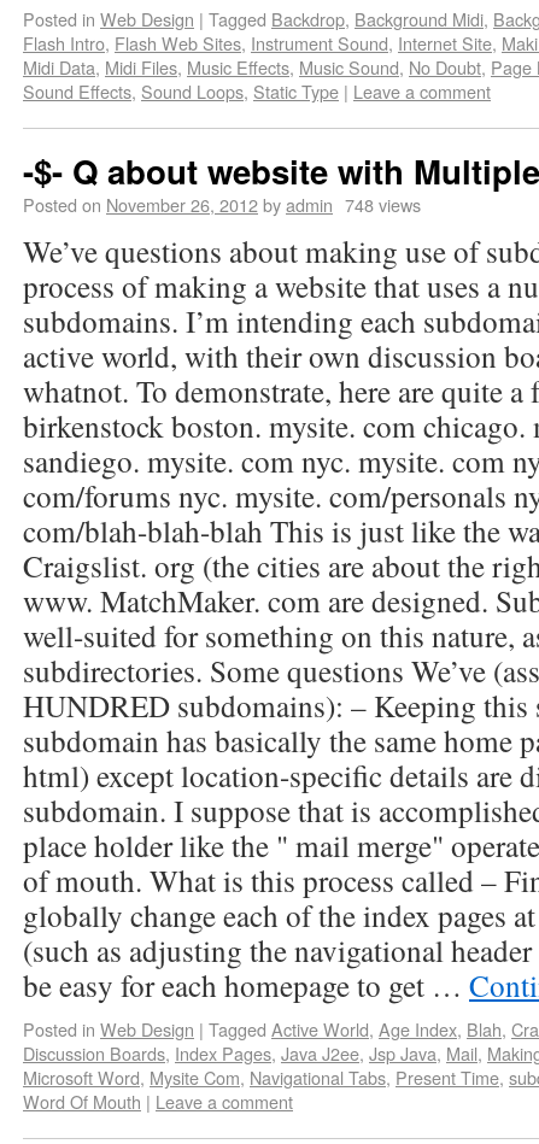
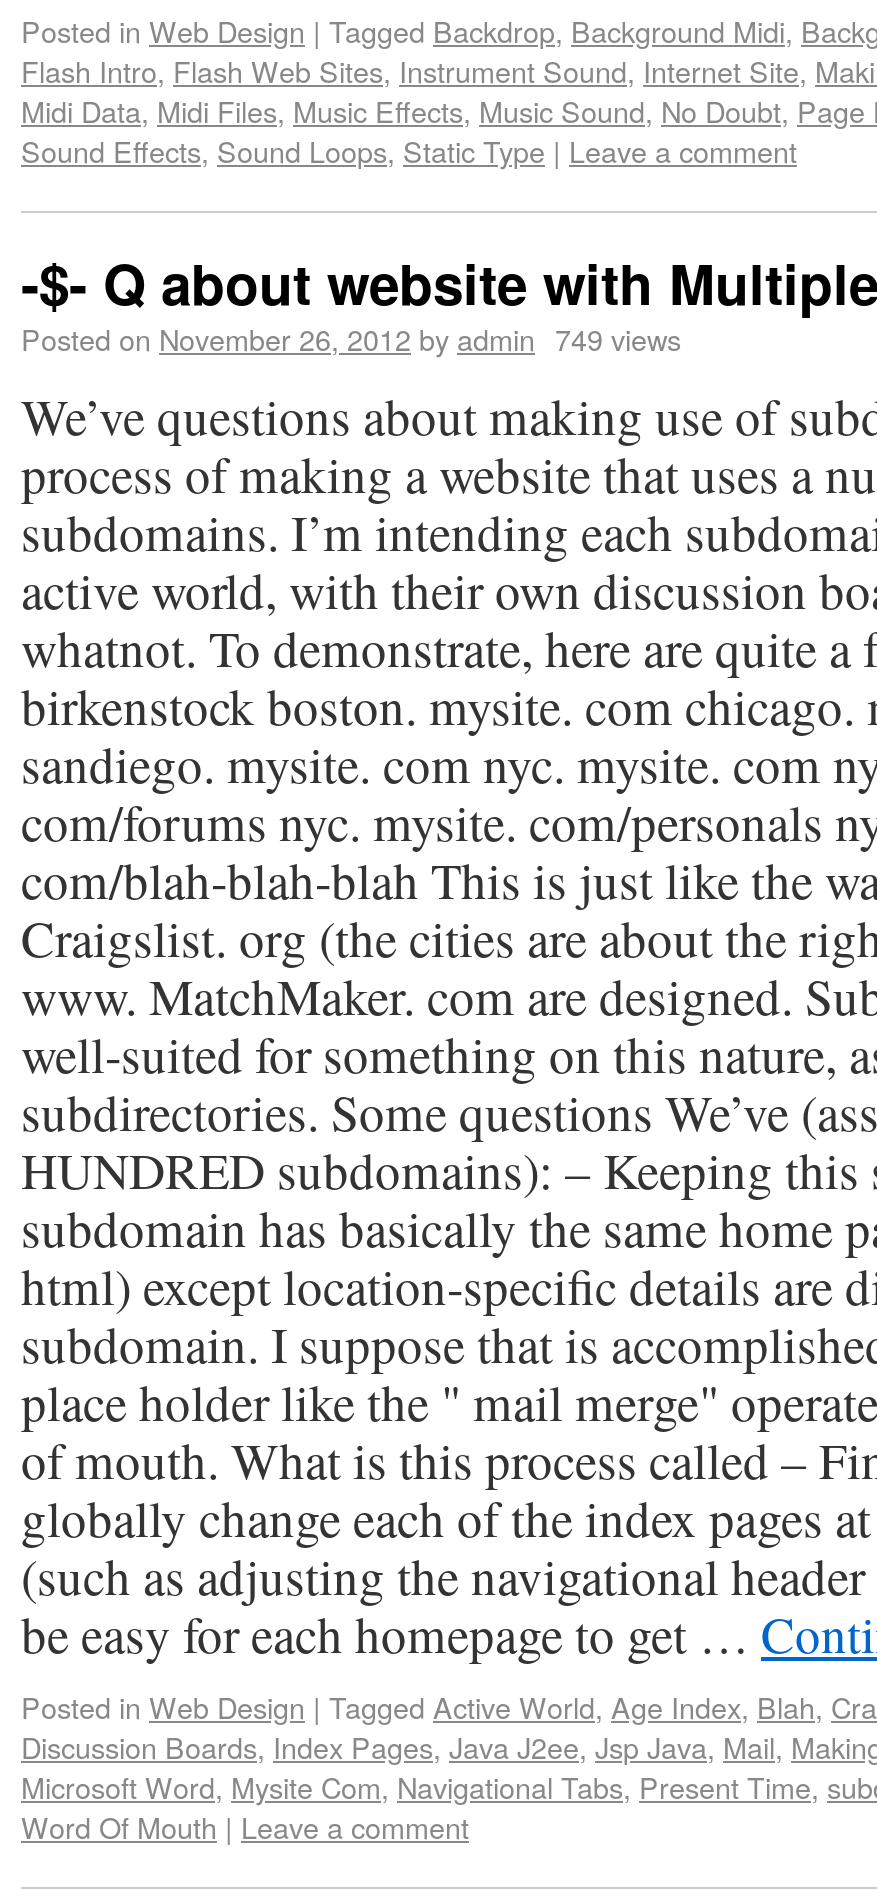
[23,192,421,217] Posted on November 26, 2012 by admin 748 views -> [21,317,681,359] Posted on November 26, 2012 by admin 749 views

